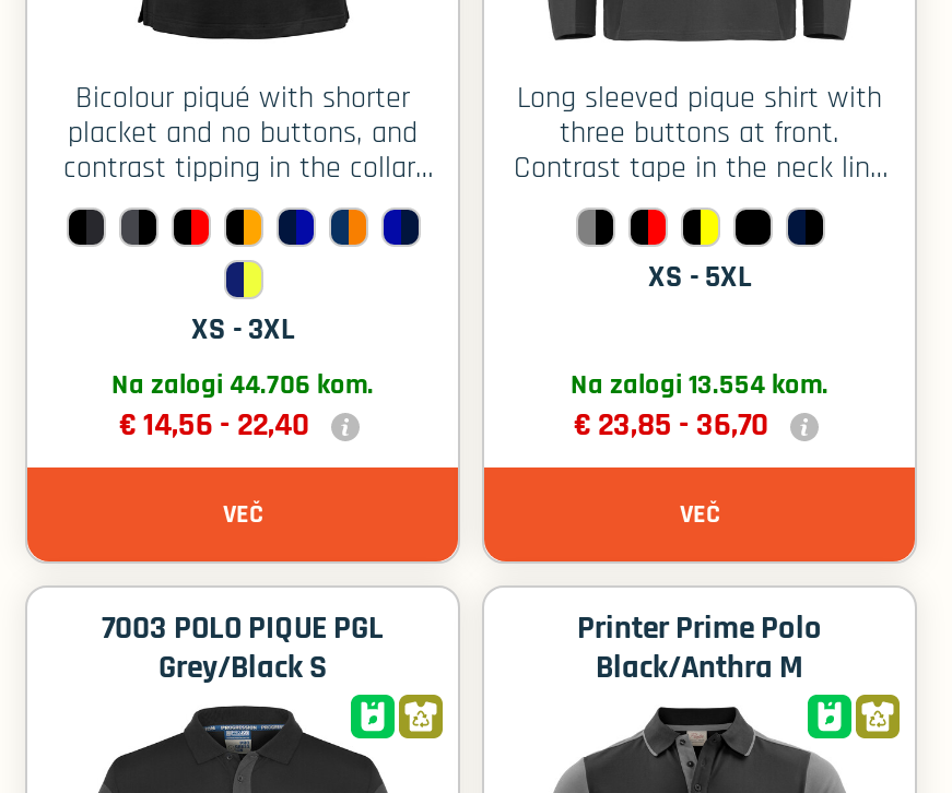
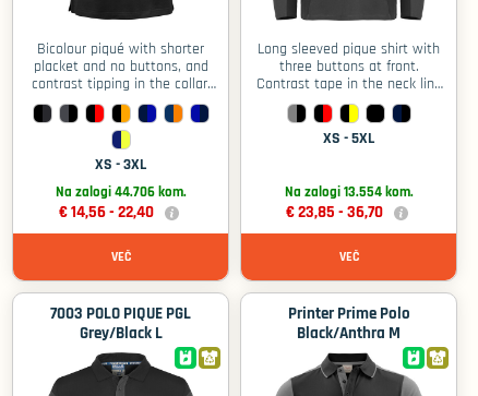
[158,647,327,688] Grey/Black S -> [79,323,162,344] Grey/Black L

